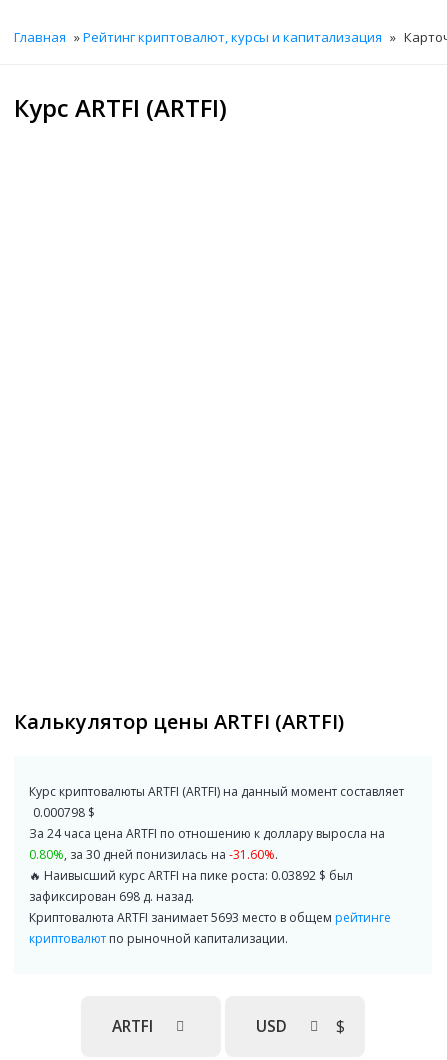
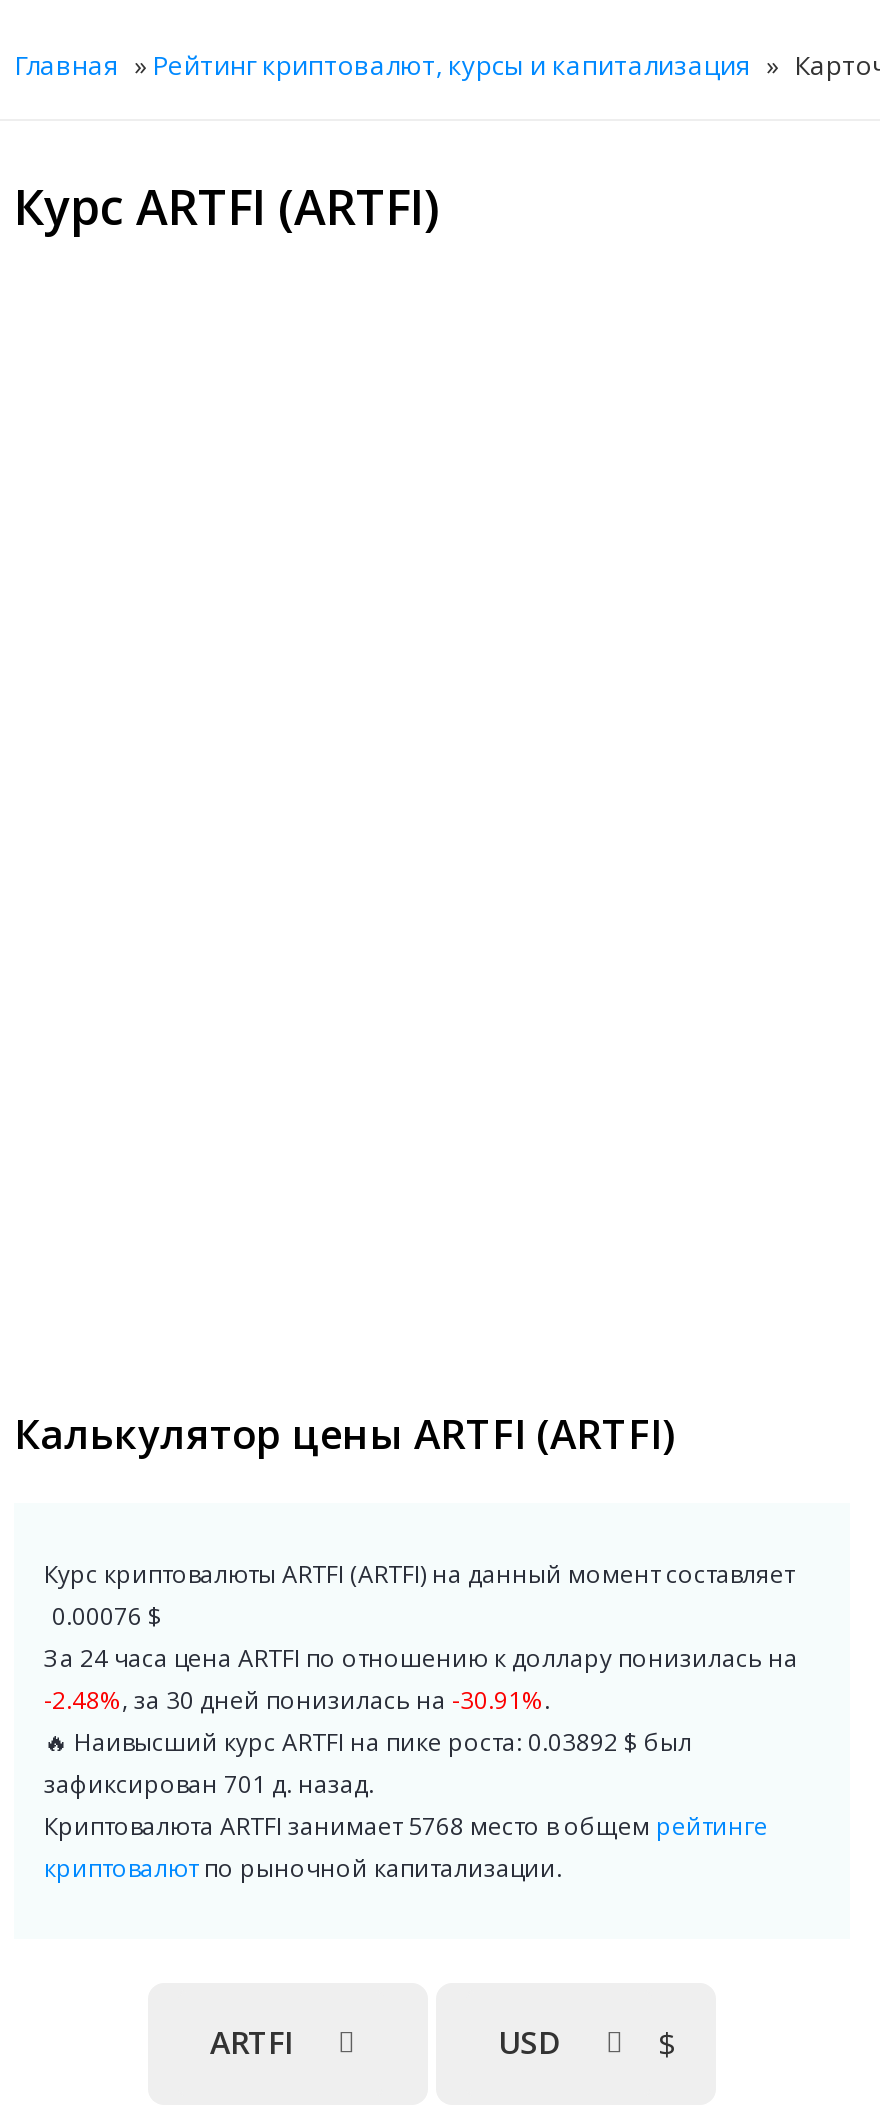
[33,804,95,821] 0.000798 $ -> [52,1598,162,1632] 0.00076 $
[29,825,385,842] За 24 часа цена ARTFI по отношению к доллару выросла на -> [44,1640,798,1674] За 24 часа цена ARTFI по отношению к доллару понизилась на
[29,846,278,863] 0.80%, за 30 дней понизилась на -31.60%. -> [44,1682,550,1716] -2.48%, за 30 дней понизилась на -30.91%.
[29,888,194,905] зафиксирован 698 д. назад. -> [44,1766,374,1800] зафиксирован 701 д. назад.
[29,909,391,926] Криптовалюта ARTFI занимает 5693 место в общем рейтинге -> [44,1808,768,1842] Криптовалюта ARTFI занимает 5768 место в общем рейтинге

